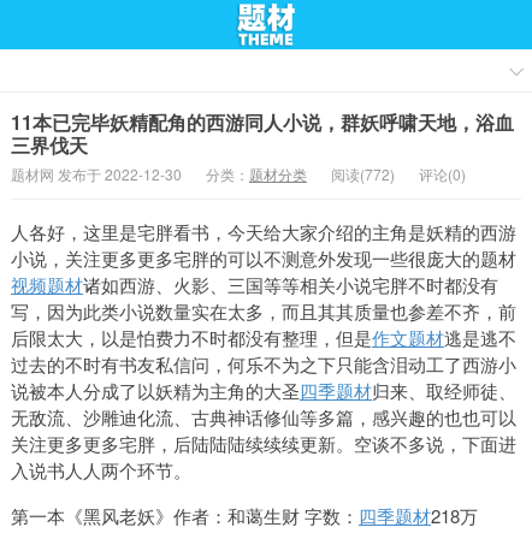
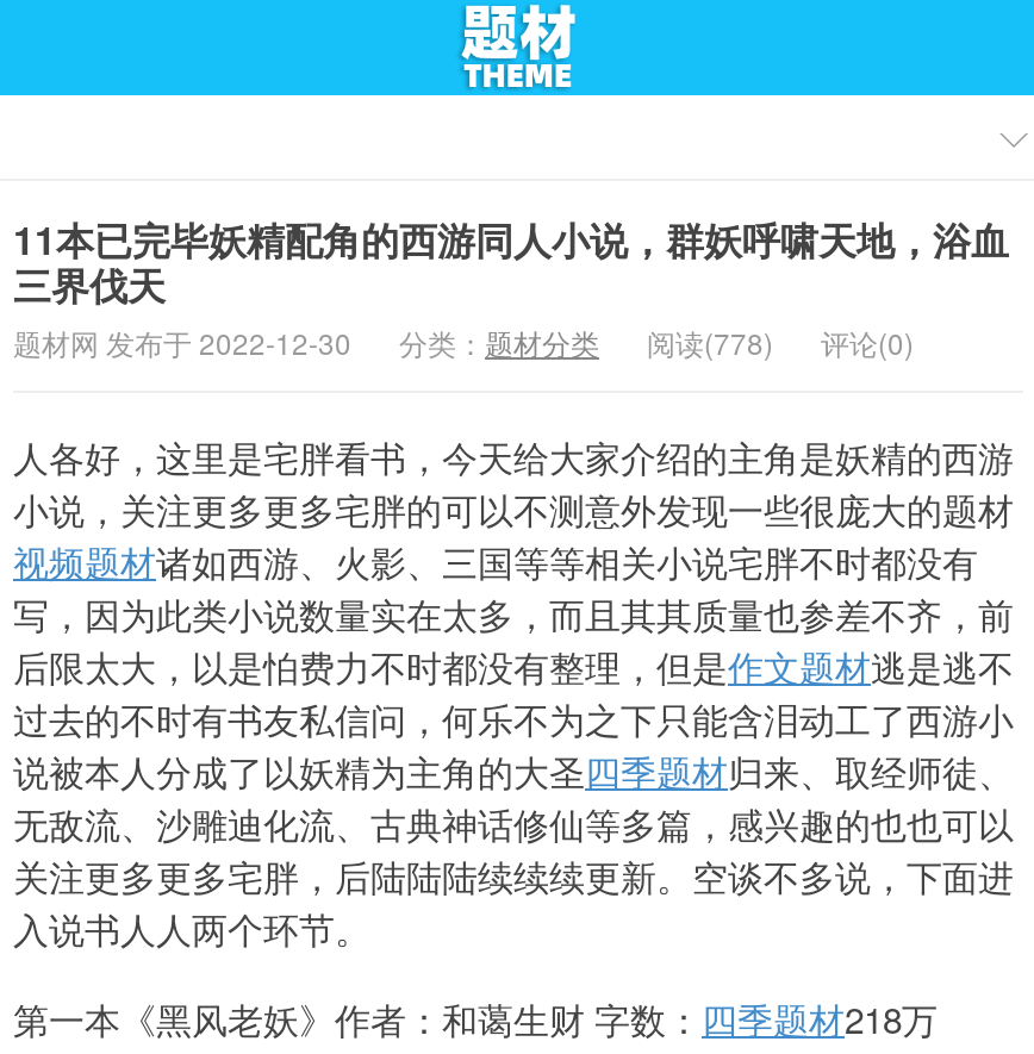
[11,164,466,184] 题材网 发布于 2022-12-30 分类：题材分类 阅读(772) 评论(0) -> [13,322,914,362] 题材网 发布于 2022-12-30 分类：题材分类 阅读(778) 评论(0)

